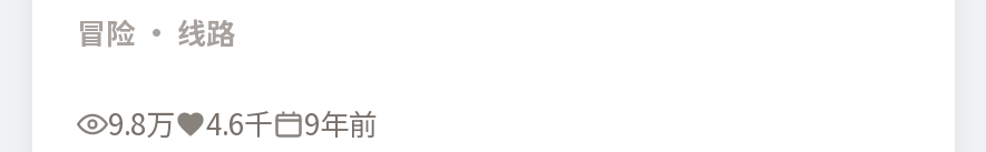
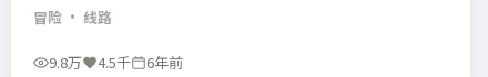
[206,102,273,144] 4.6千 -> [98,52,131,73] 4.5千
[304,102,378,144] 9年前 -> [146,52,183,73] 6年前

